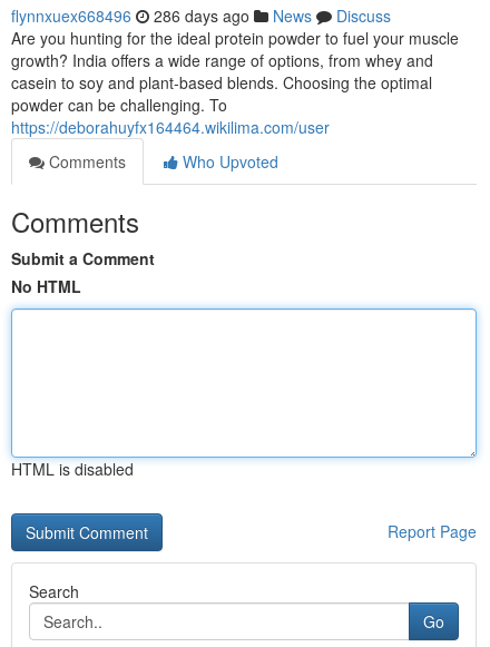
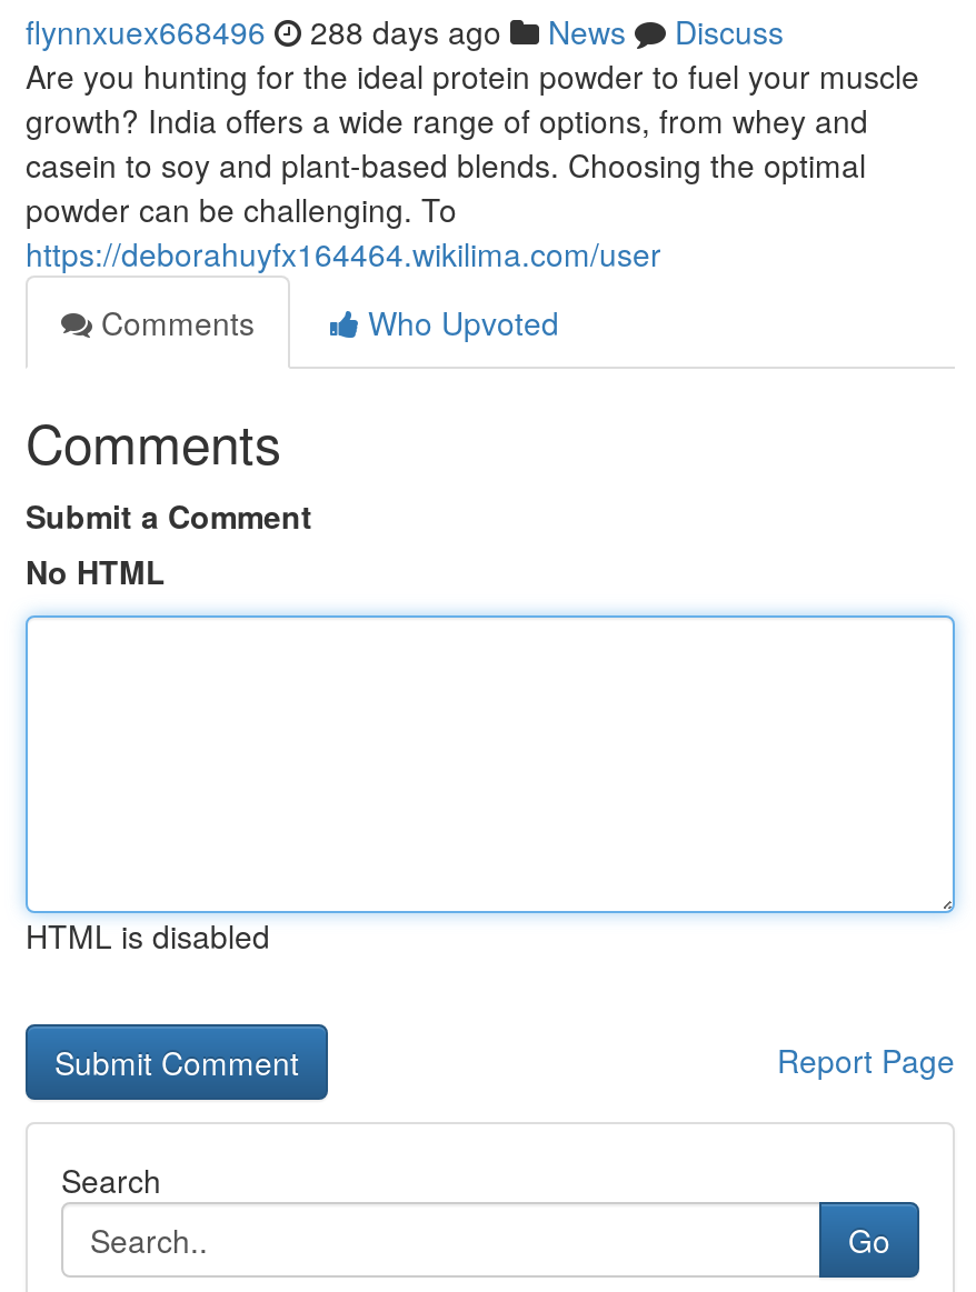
[11,4,391,27] flynnxuex668496 286 days ago News Discuss -> [26,9,784,53] flynnxuex668496 288 days ago News Discuss

